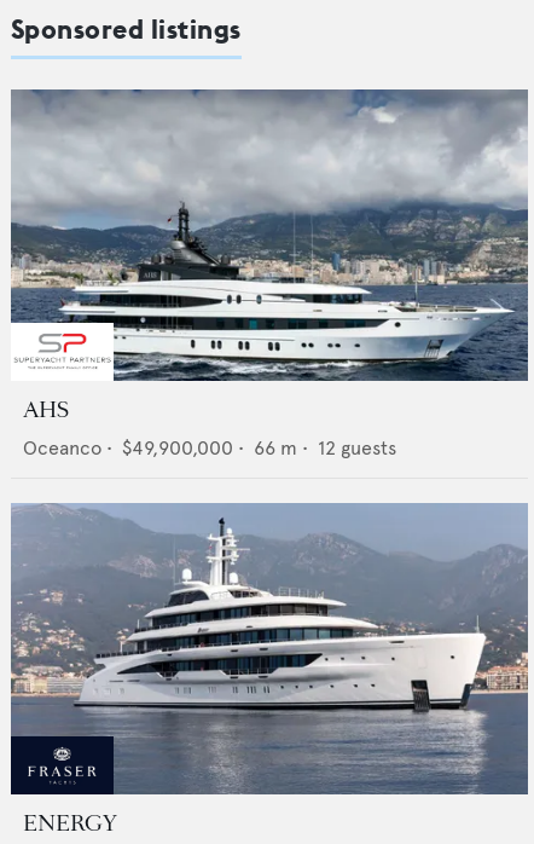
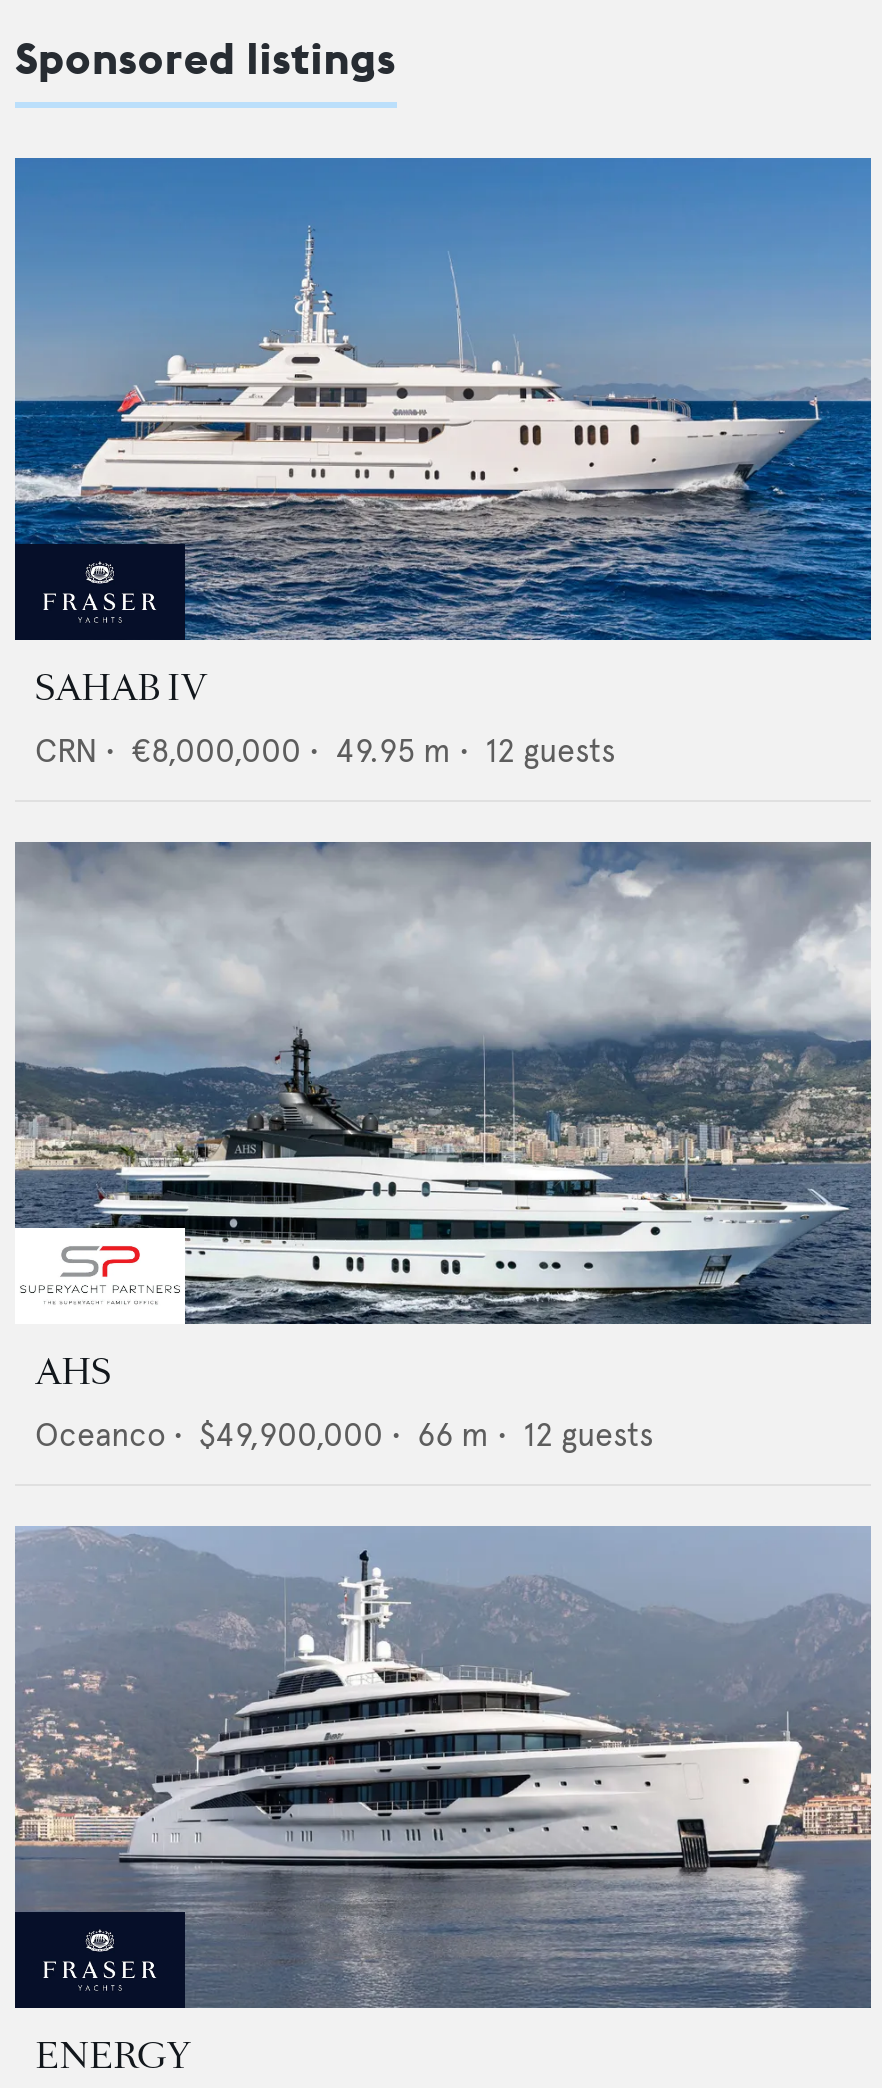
none -> [13,158,873,770] [image] | SAHAB IV | CRN • €8,000,000 • 49.95 m • 12 guests

